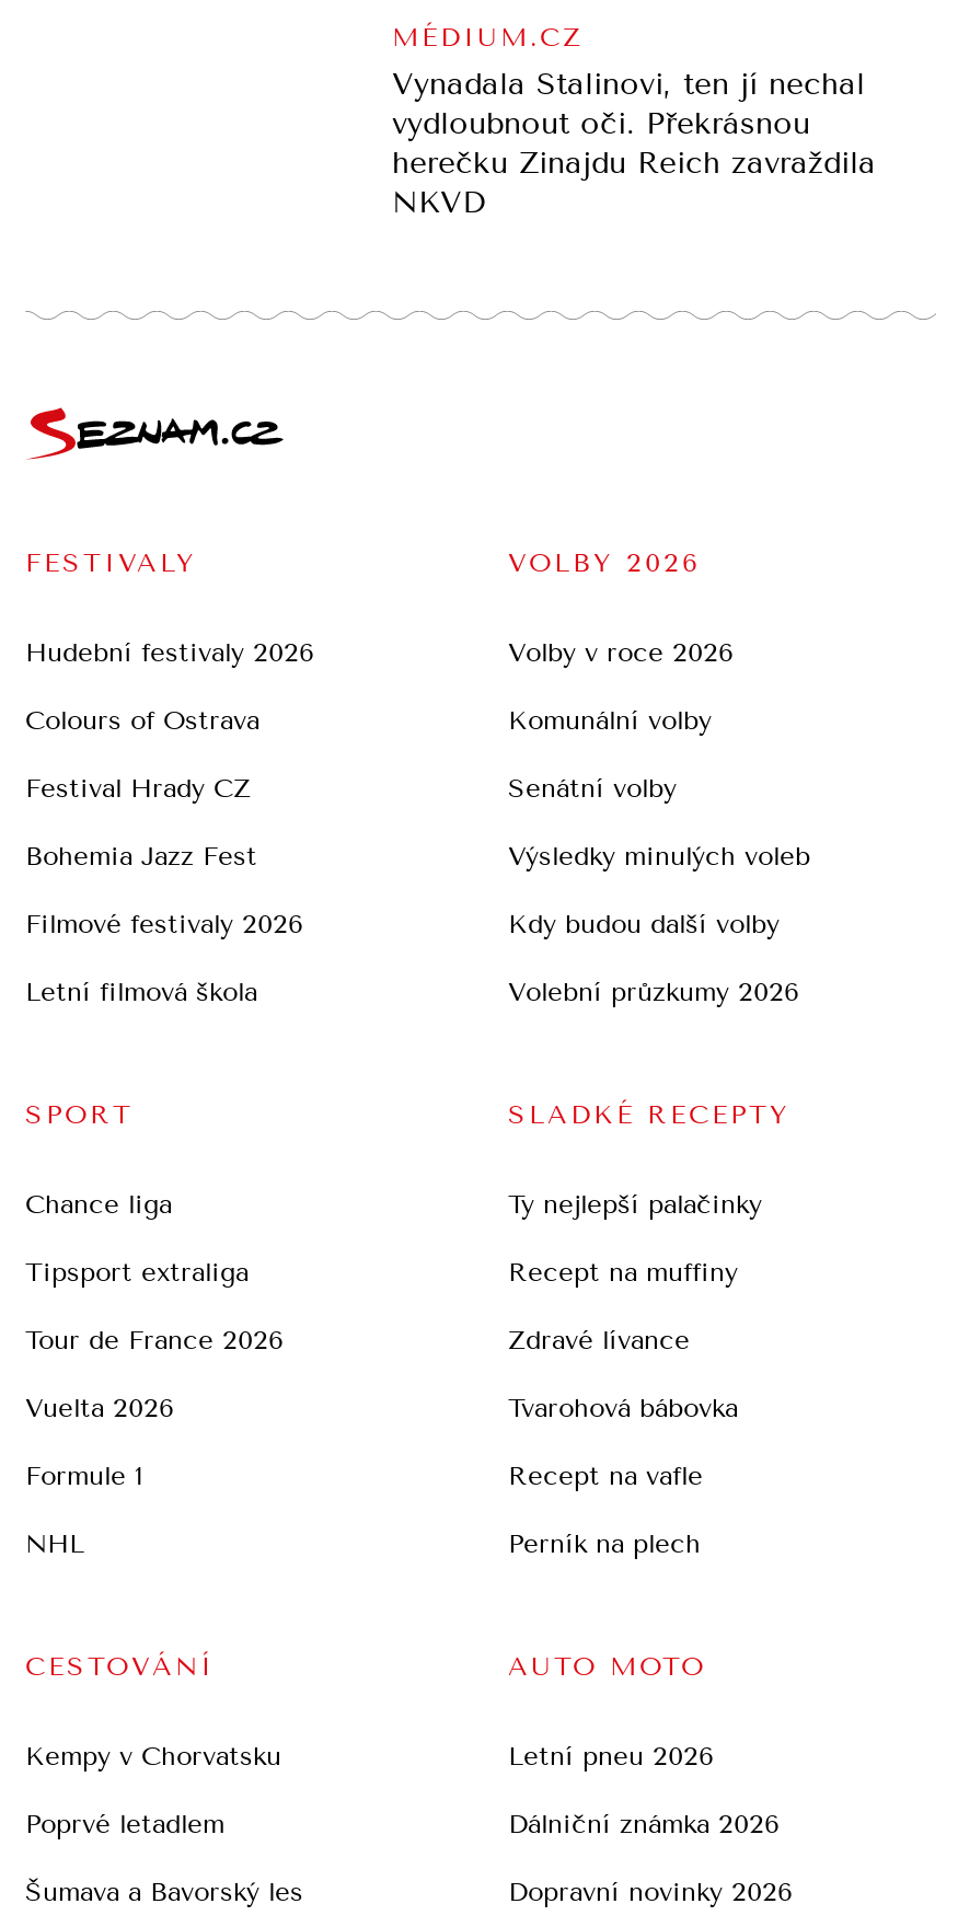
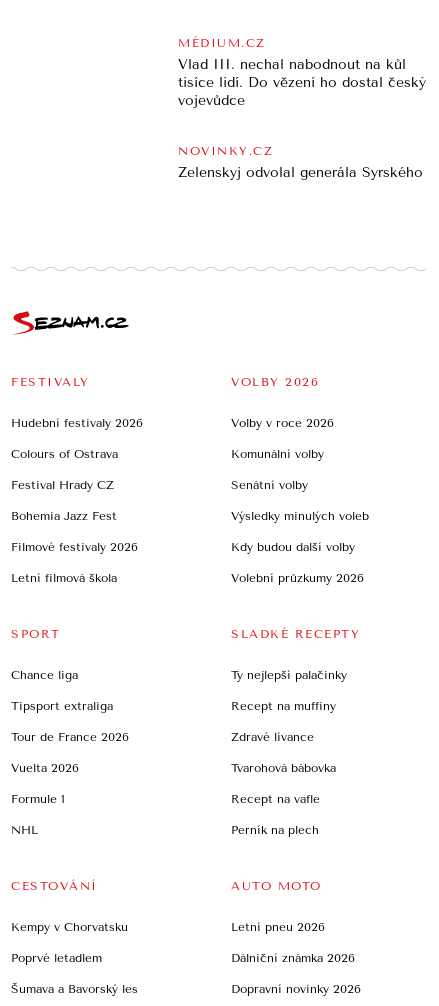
[392,65,876,220] Vynadala Stalinovi, ten jí nechal | vydloubnout oči. Překrásnou | herečku Zinajdu Reich zavraždila | NKVD -> [178,56,426,181] Vlad III. nechal nabodnout na kůl | tisíce lidí. Do vězení ho dostal český | vojevůdce | NOVINKY.CZ | Zelenskyj odvolal generála Syrského

